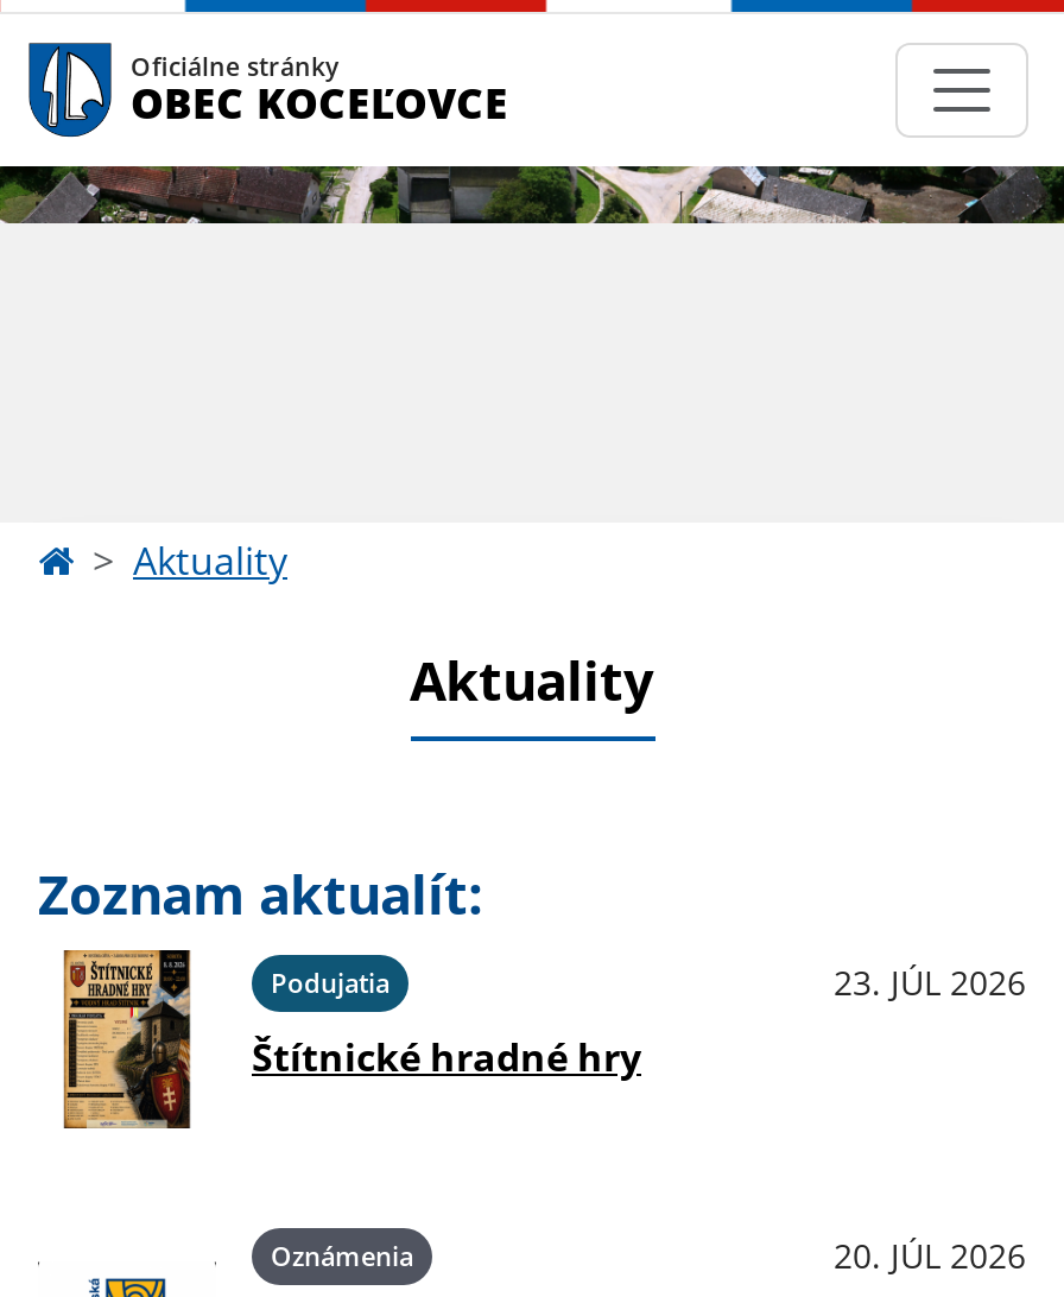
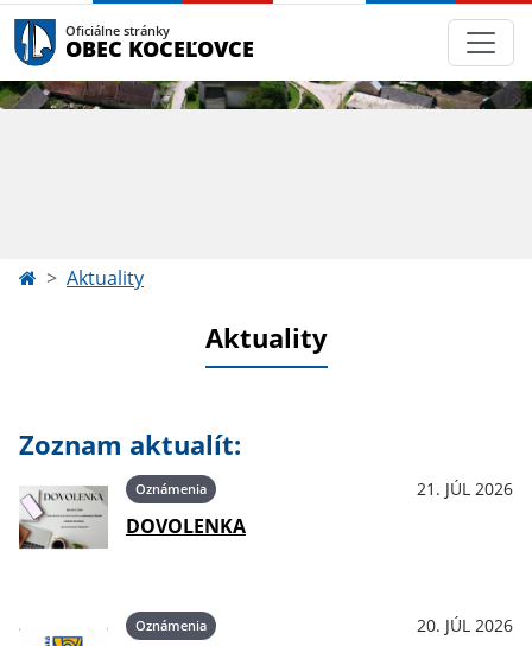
[38,948,641,1131] [image] | Štítnické hradné hry -> [18,473,246,562] [image] | DOVOLENKA
[271,960,1026,1005] Podujatia | 23. JÚL 2026 -> [135,477,513,500] Oznámenia | 21. JÚL 2026

